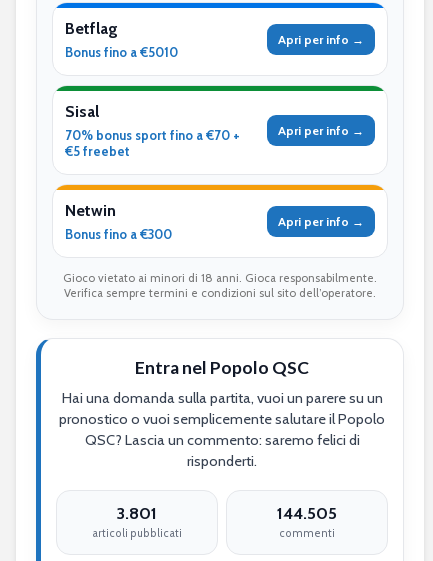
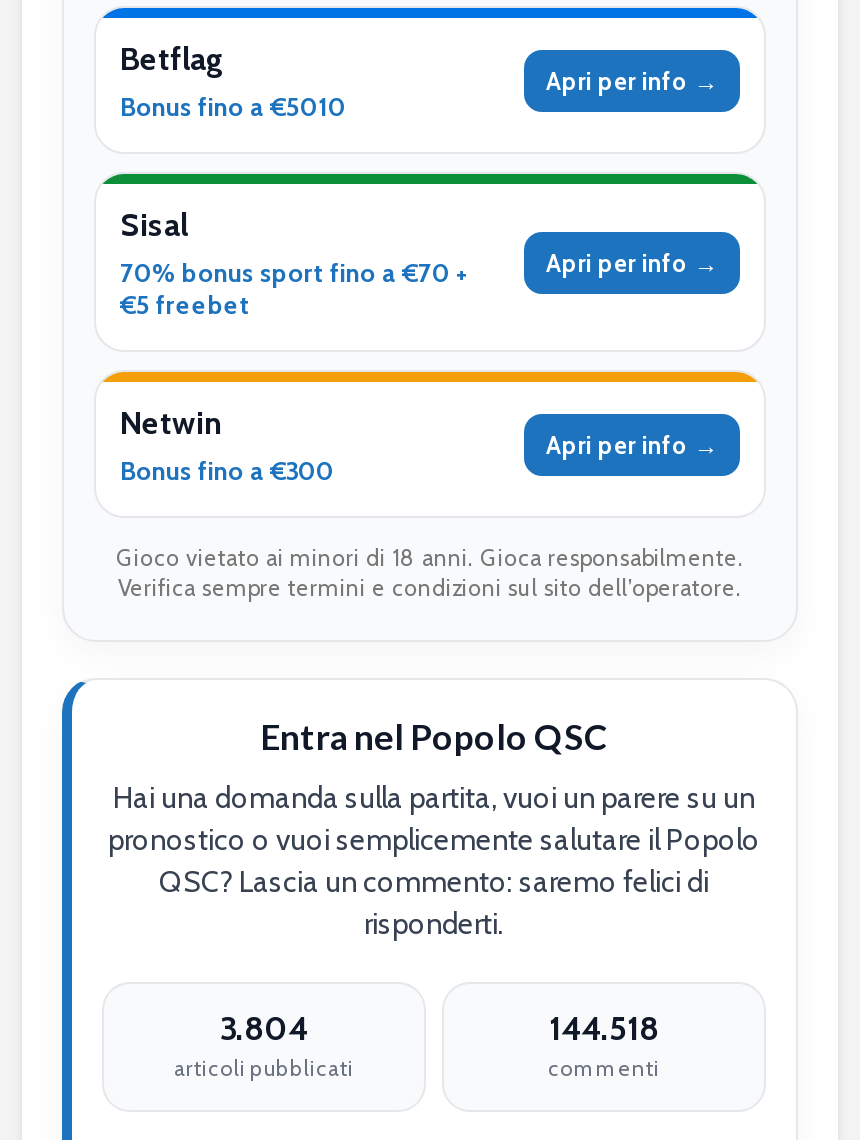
[117,503,157,523] 3.801 -> [220,1008,308,1048] 3.804
[277,503,337,523] 144.505 -> [549,1008,659,1048] 144.518

